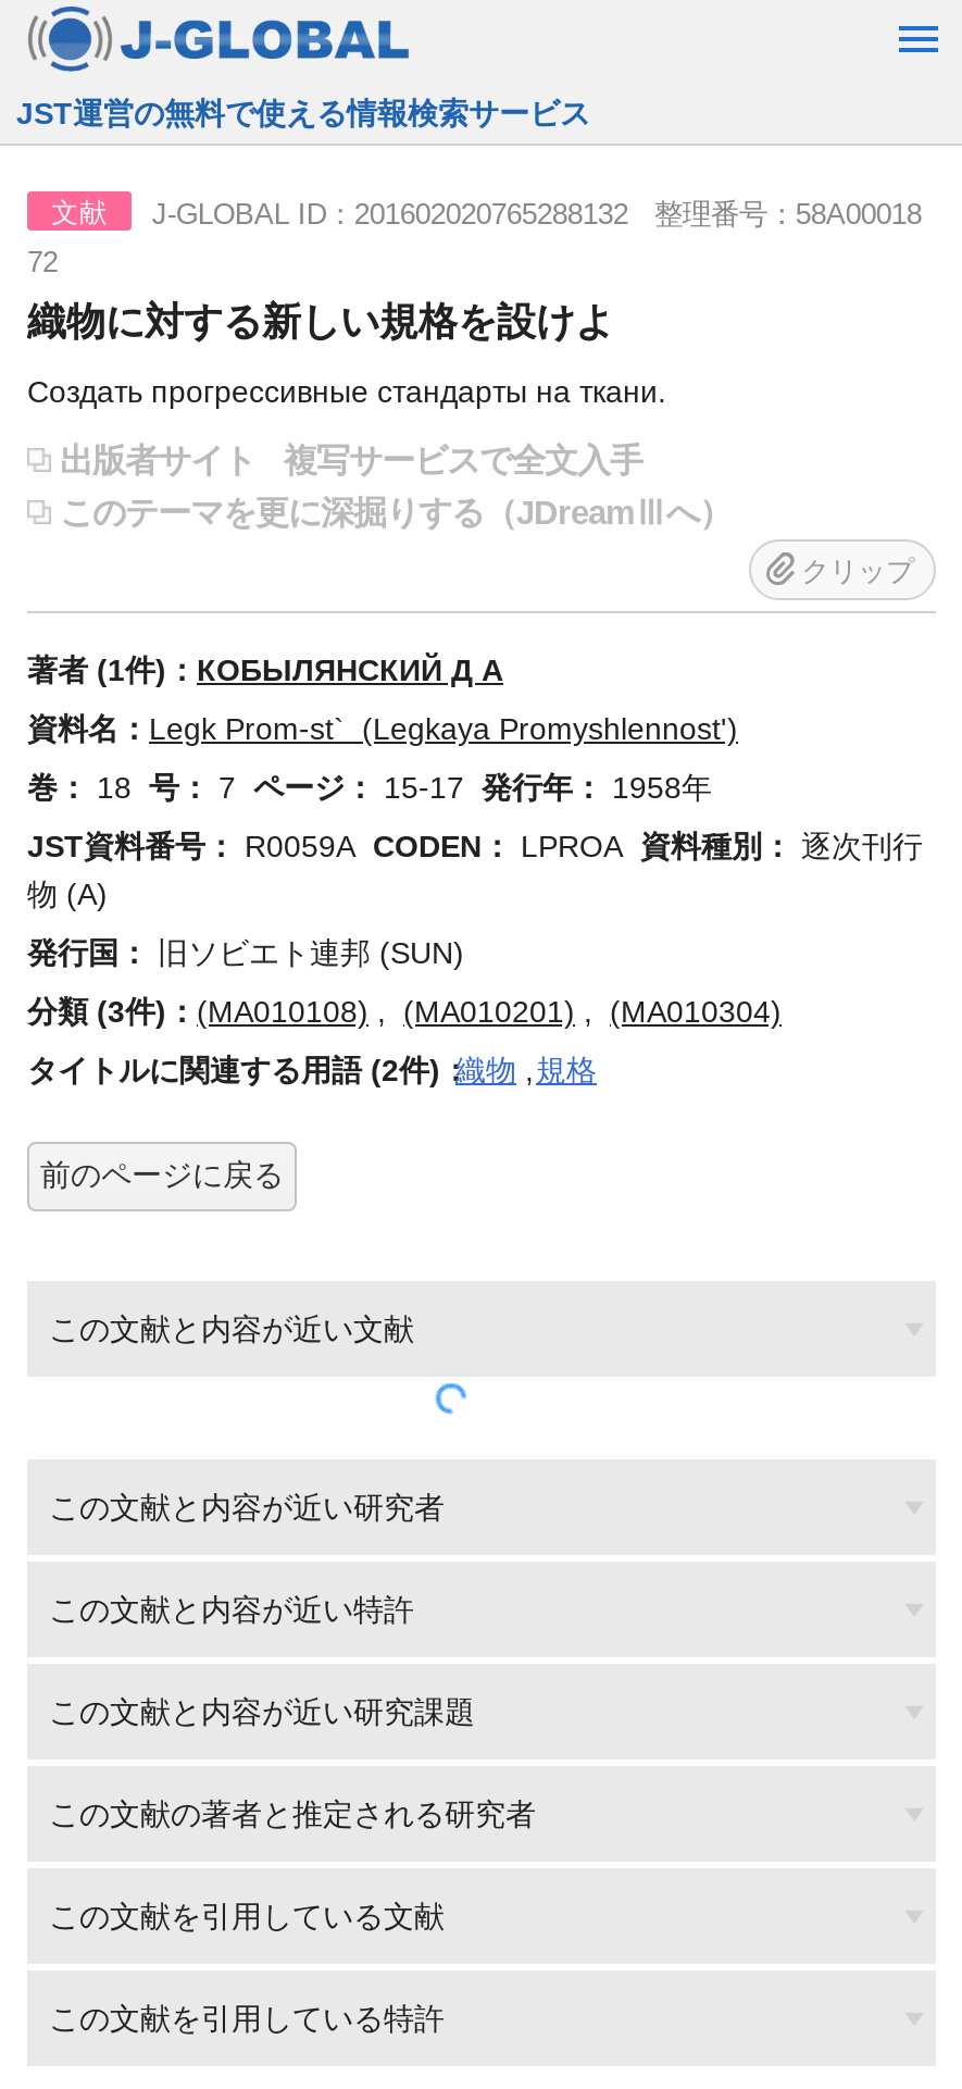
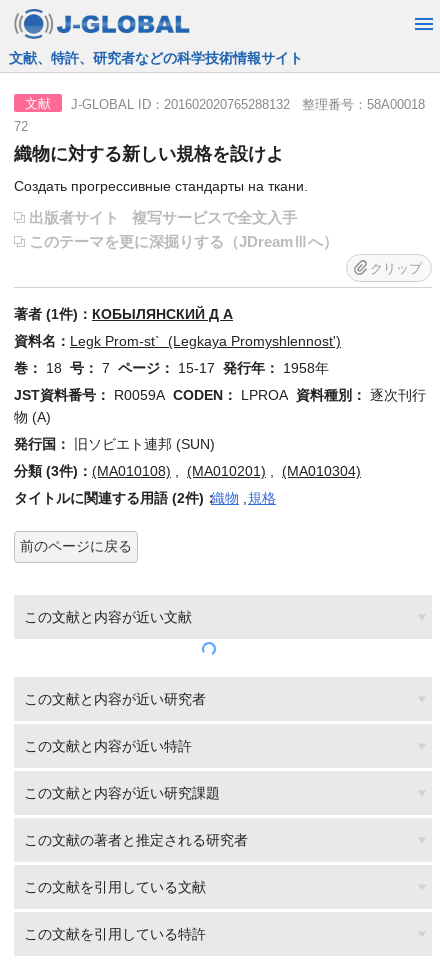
[16,96,590,130] JST運営の無料で使える情報検索サービス -> [9,50,303,66] 文献、特許、研究者などの科学技術情報サイト

